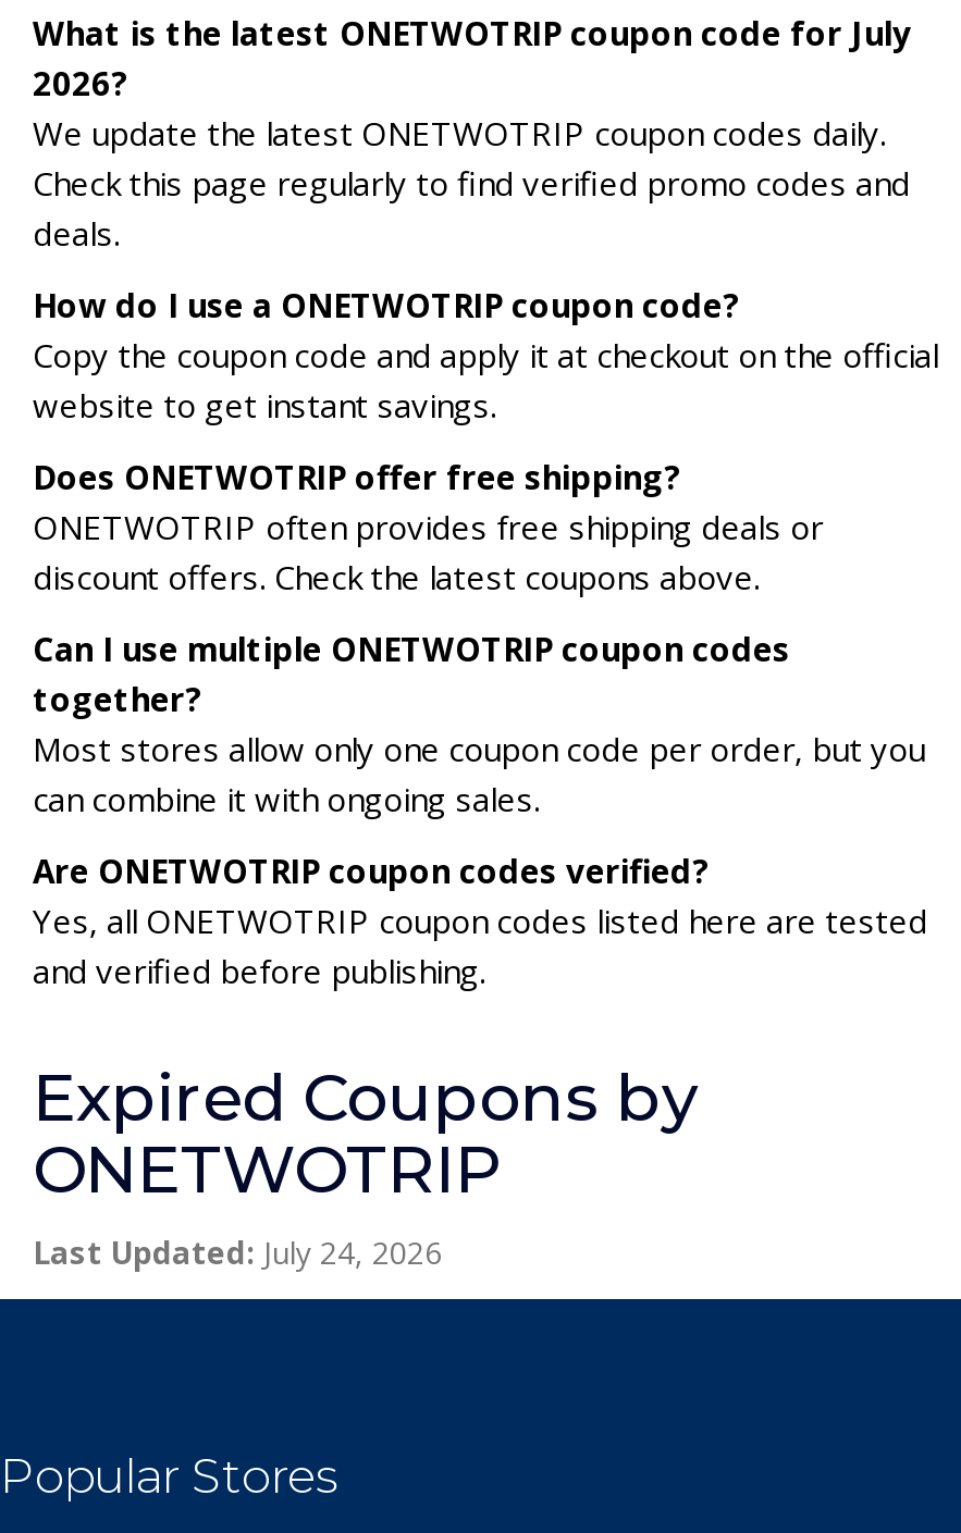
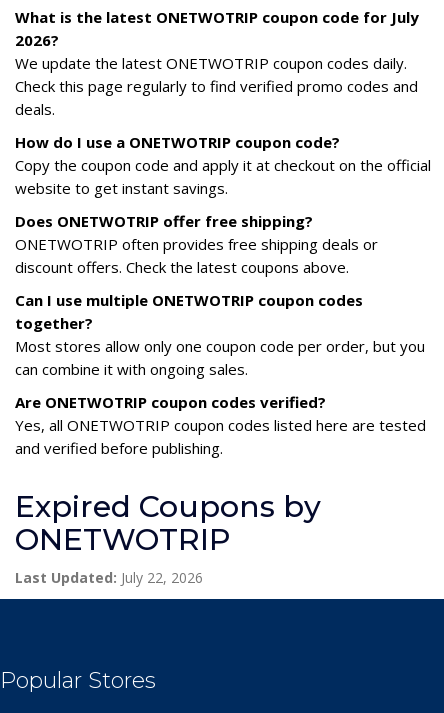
[33,1232,442,1274] Last Updated: July 24, 2026 -> [15,568,203,587] Last Updated: July 22, 2026

